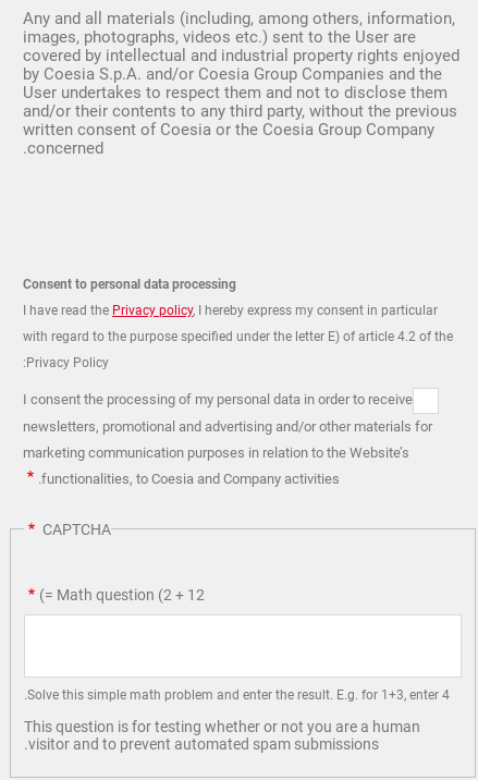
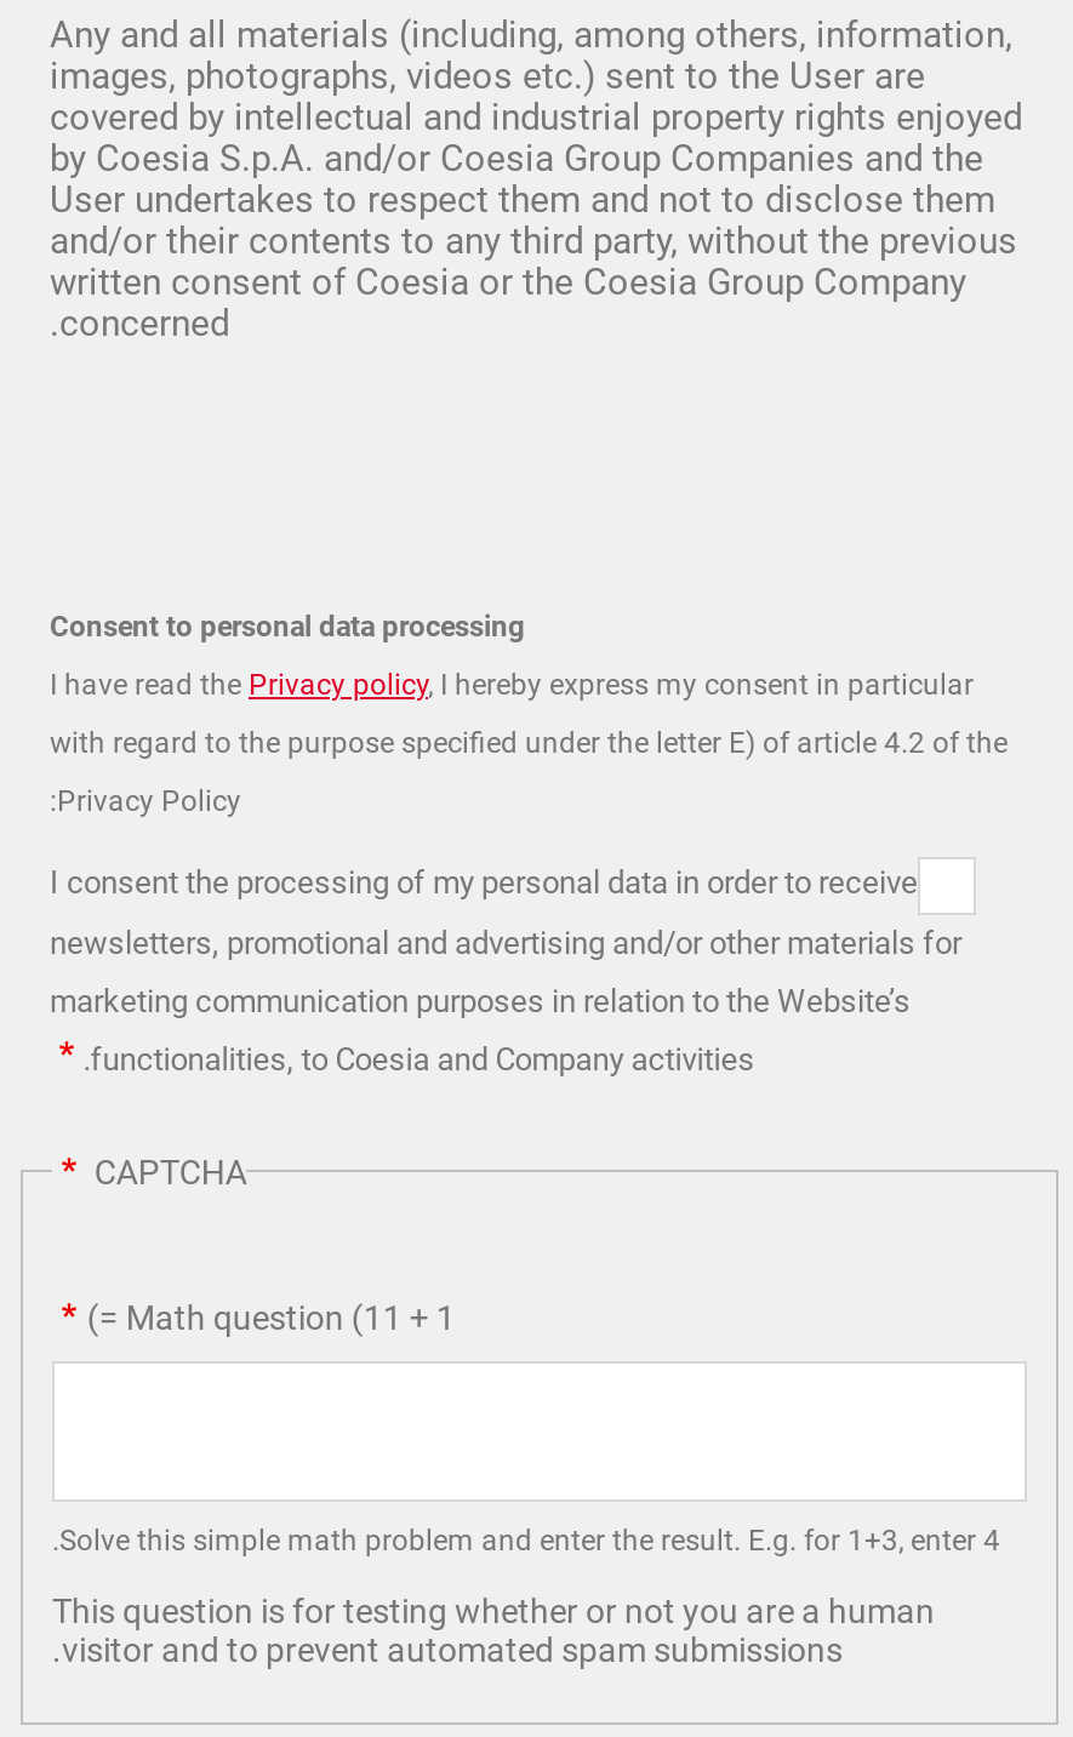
[57,586,205,603] Math question (2 + 12 =) -> [126,1297,456,1336] Math question (11 + 1 =)

